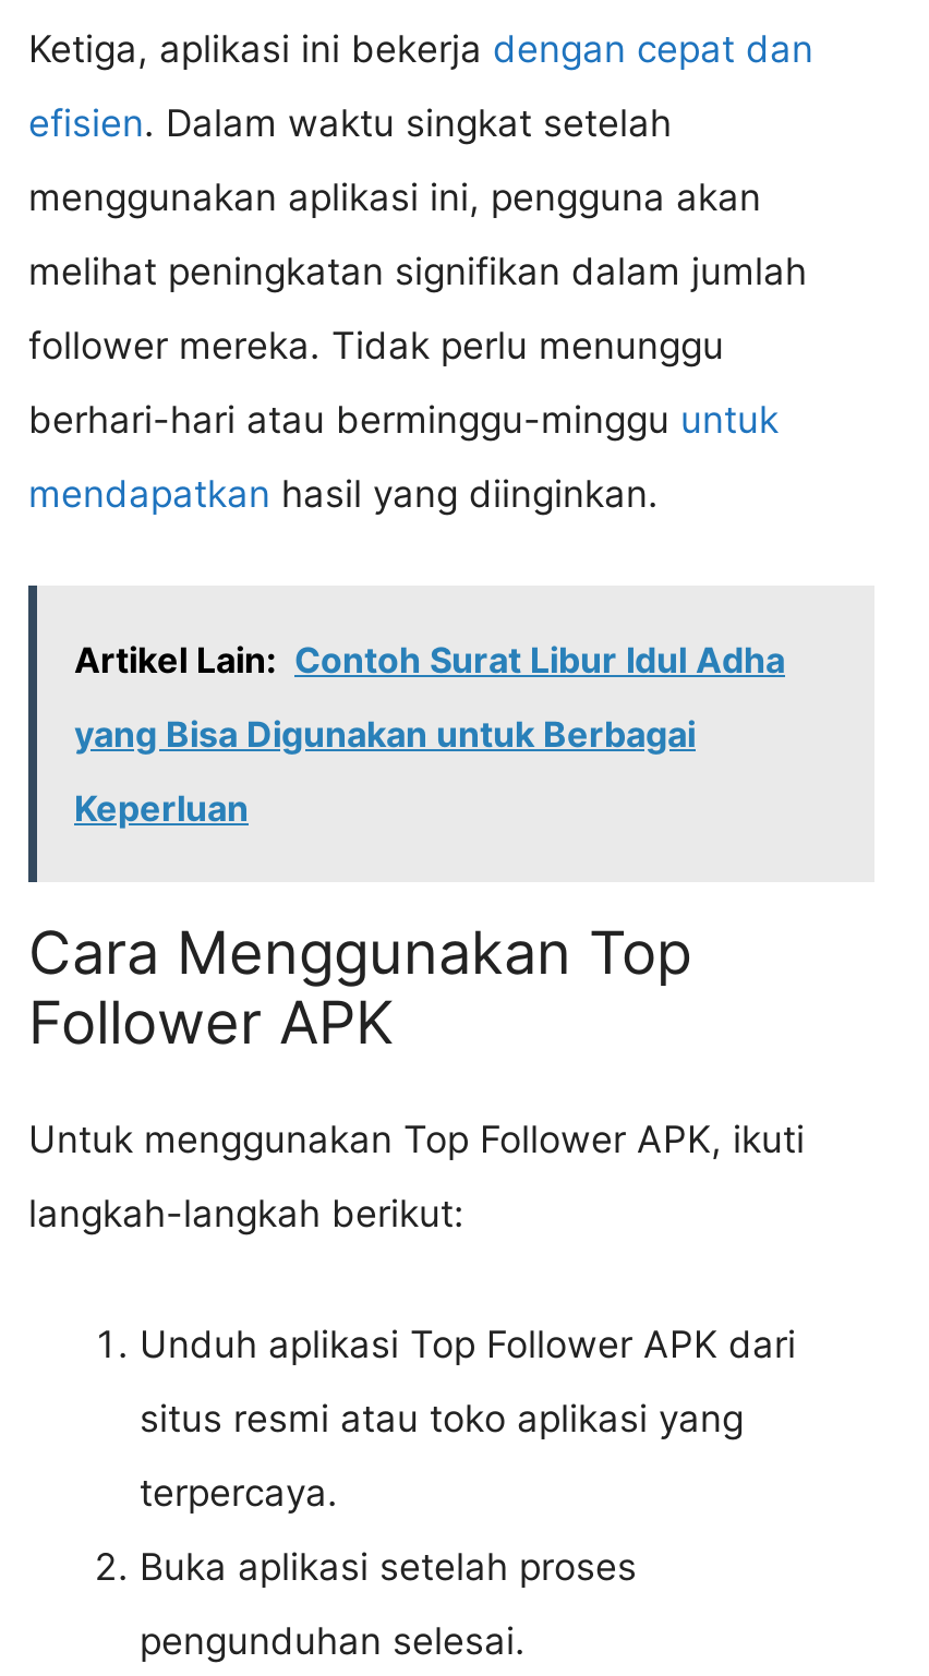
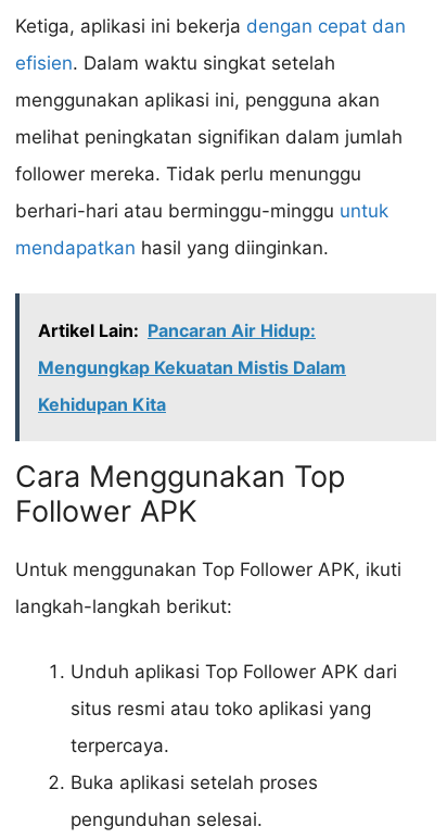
[74,638,785,682] Artikel Lain: Contoh Surat Libur Idul Adha -> [38,320,316,341] Artikel Lain: Pancaran Air Hidup:
[74,712,696,756] yang Bisa Digunakan untuk Berbagai -> [38,357,346,378] Mengungkap Kekuatan Mistis Dalam
[74,786,249,830] Keperluan -> [38,394,166,415] Kehidupan Kita

